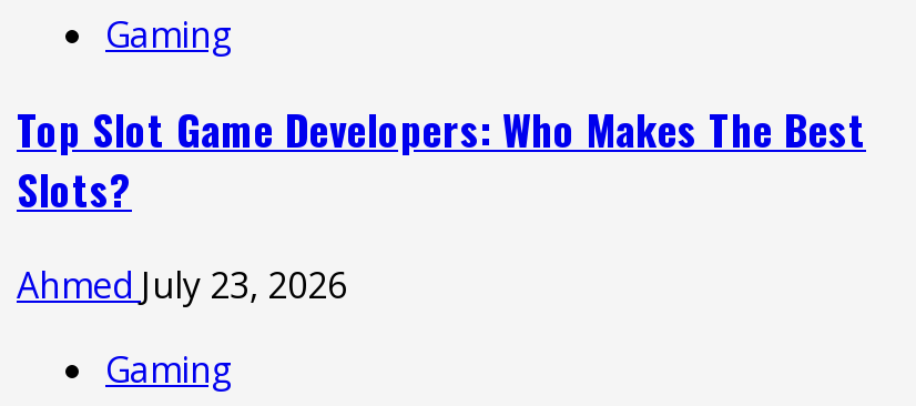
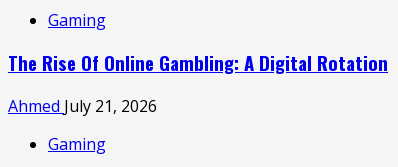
[17,100,866,220] Top Slot Game Developers: Who Makes The Best | Slots? -> [8,49,388,76] The Rise Of Online Gambling: A Digital Rotation
[17,261,347,310] Ahmed July 23, 2026 -> [8,95,157,117] Ahmed July 21, 2026

